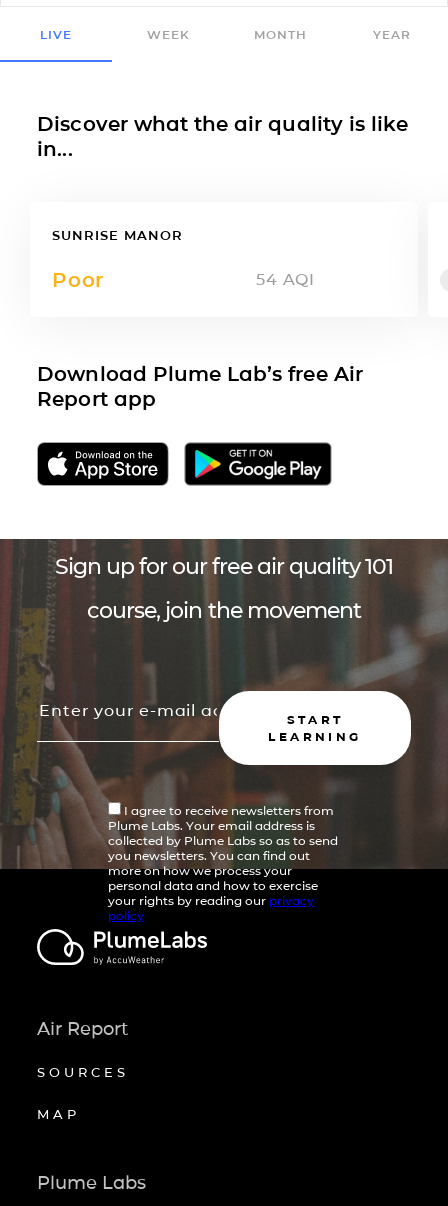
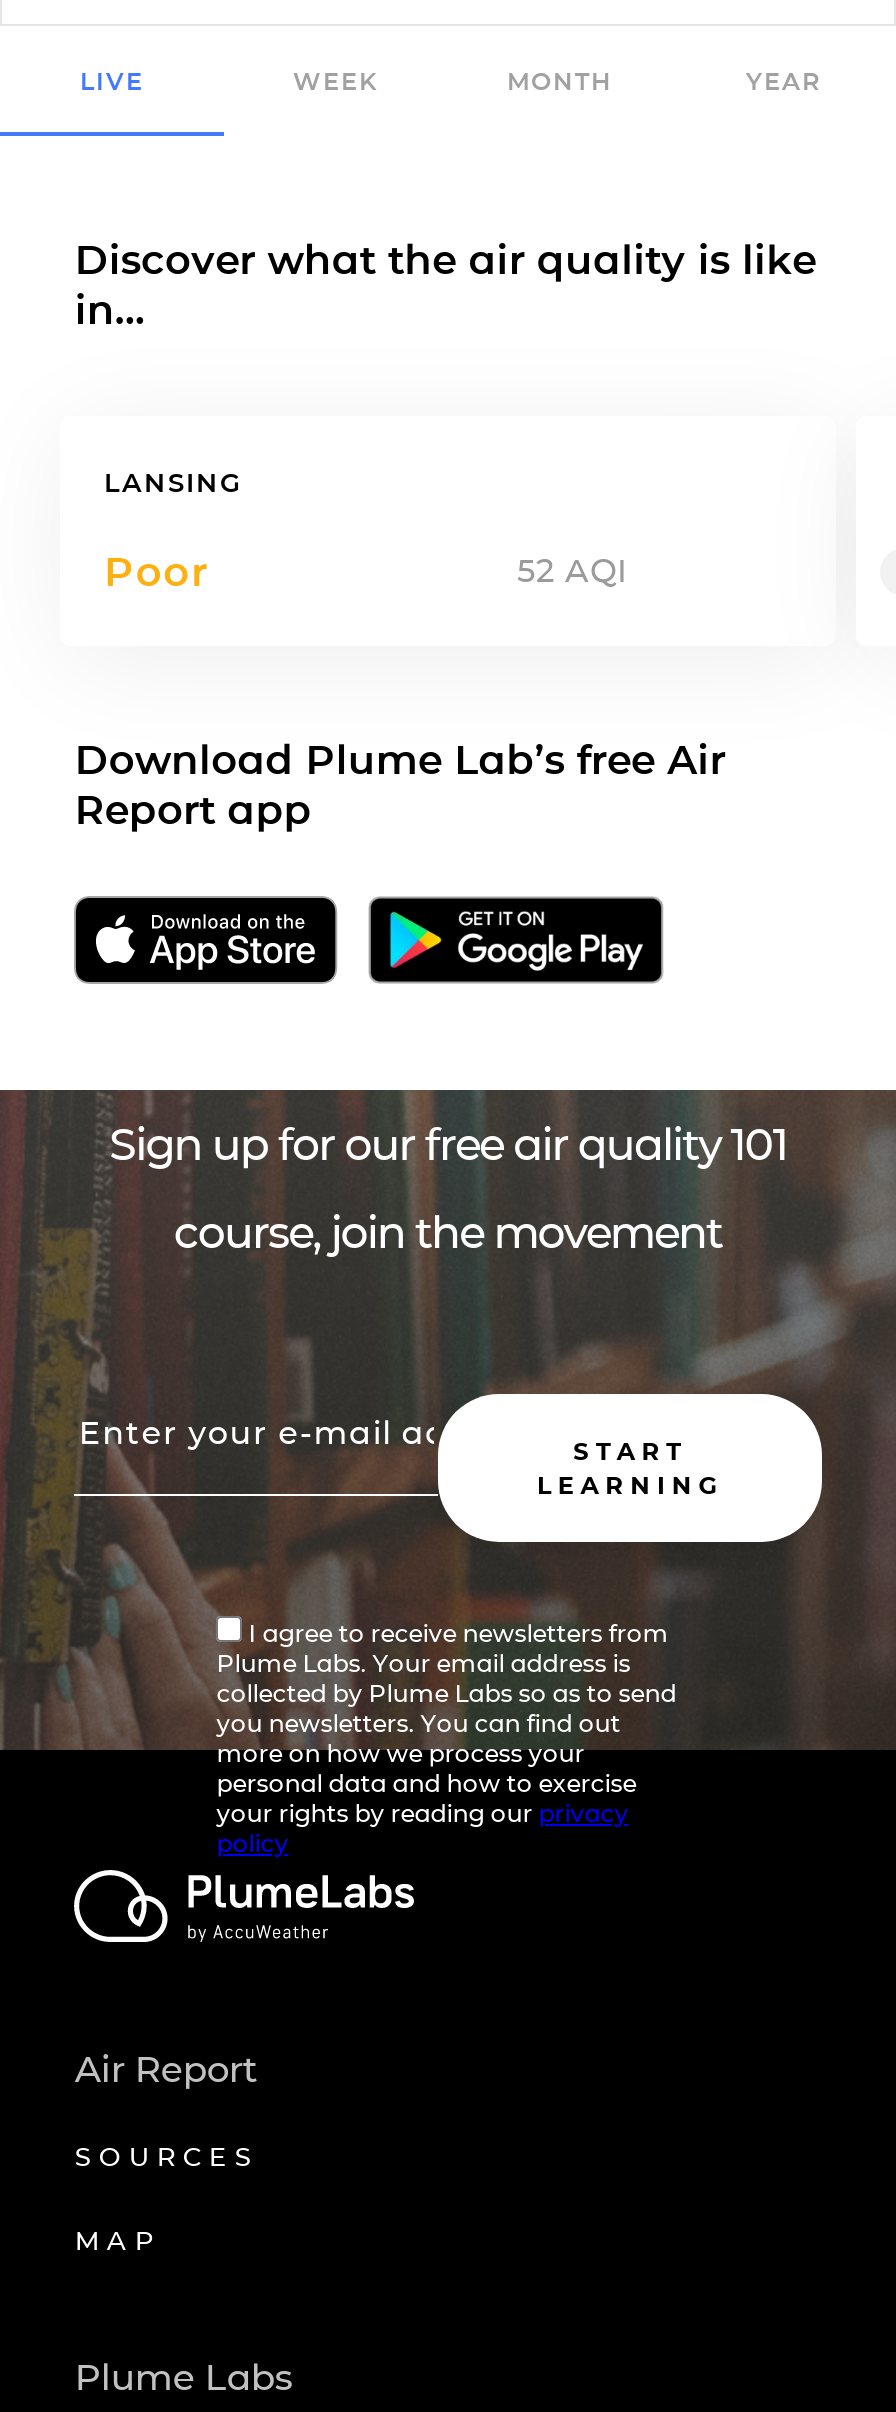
[52,227,183,243] SUNRISE MANOR -> [104,466,242,498] LANSING
[256,270,314,289] 54 AQI -> [517,552,628,590] 52 AQI

